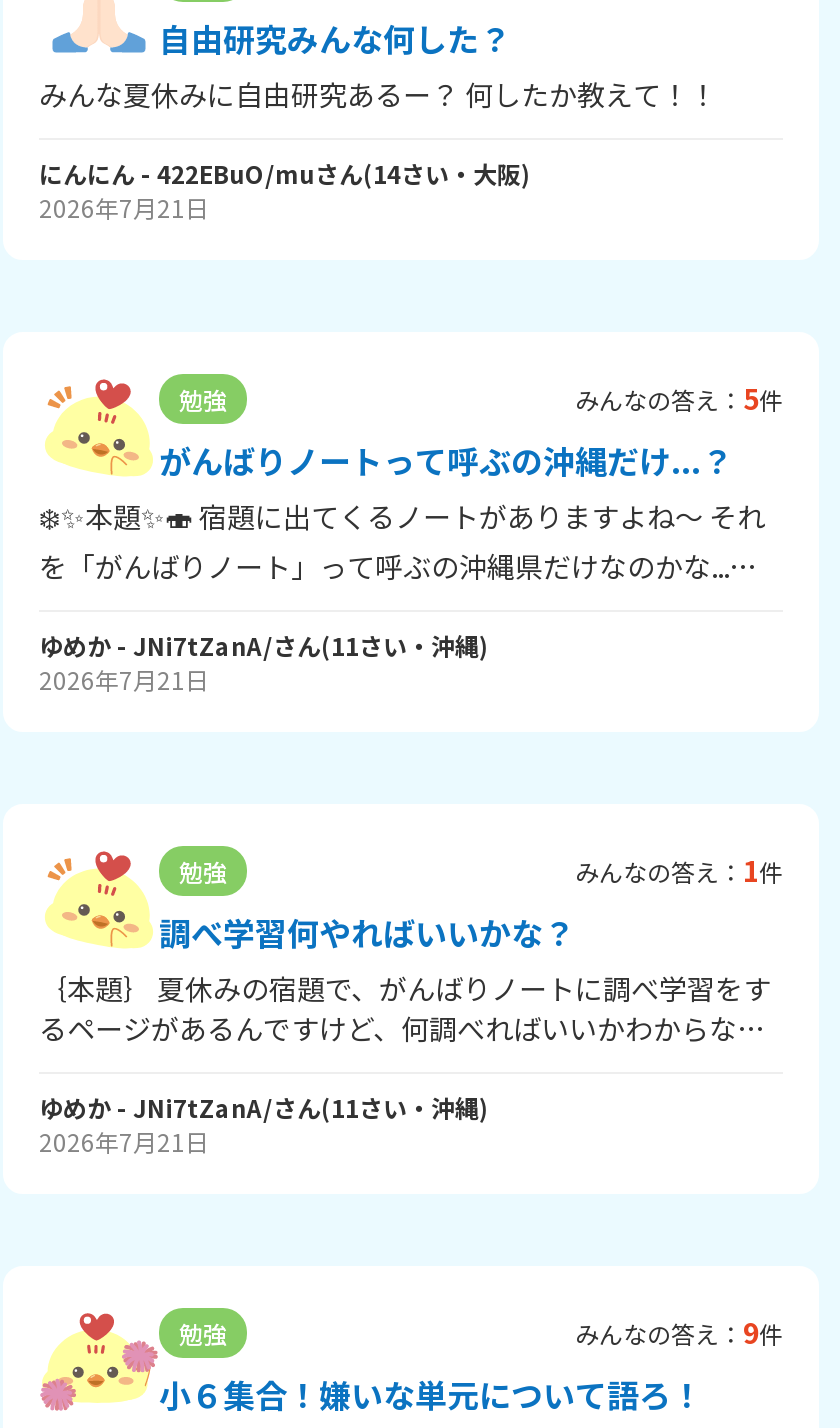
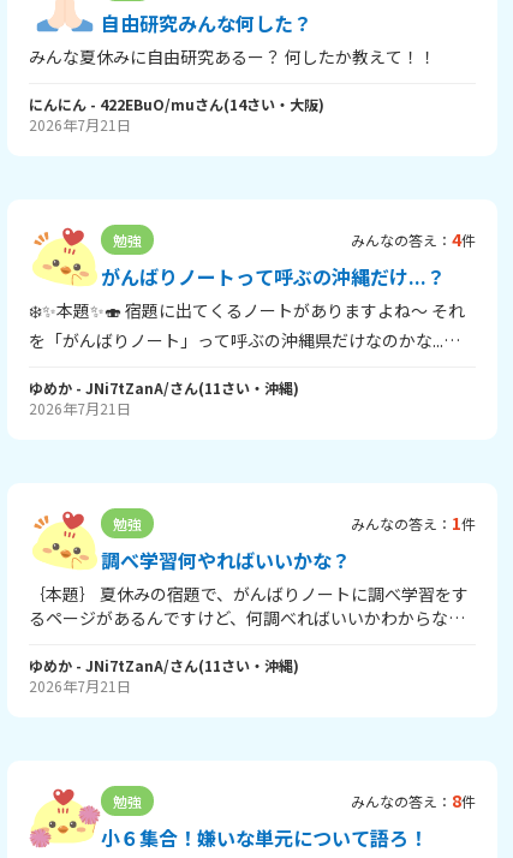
[575,378,783,418] みんなの答え：5件 -> [351,227,476,251] みんなの答え：4件
[575,1312,783,1352] みんなの答え：9件 -> [351,788,476,812] みんなの答え：8件

